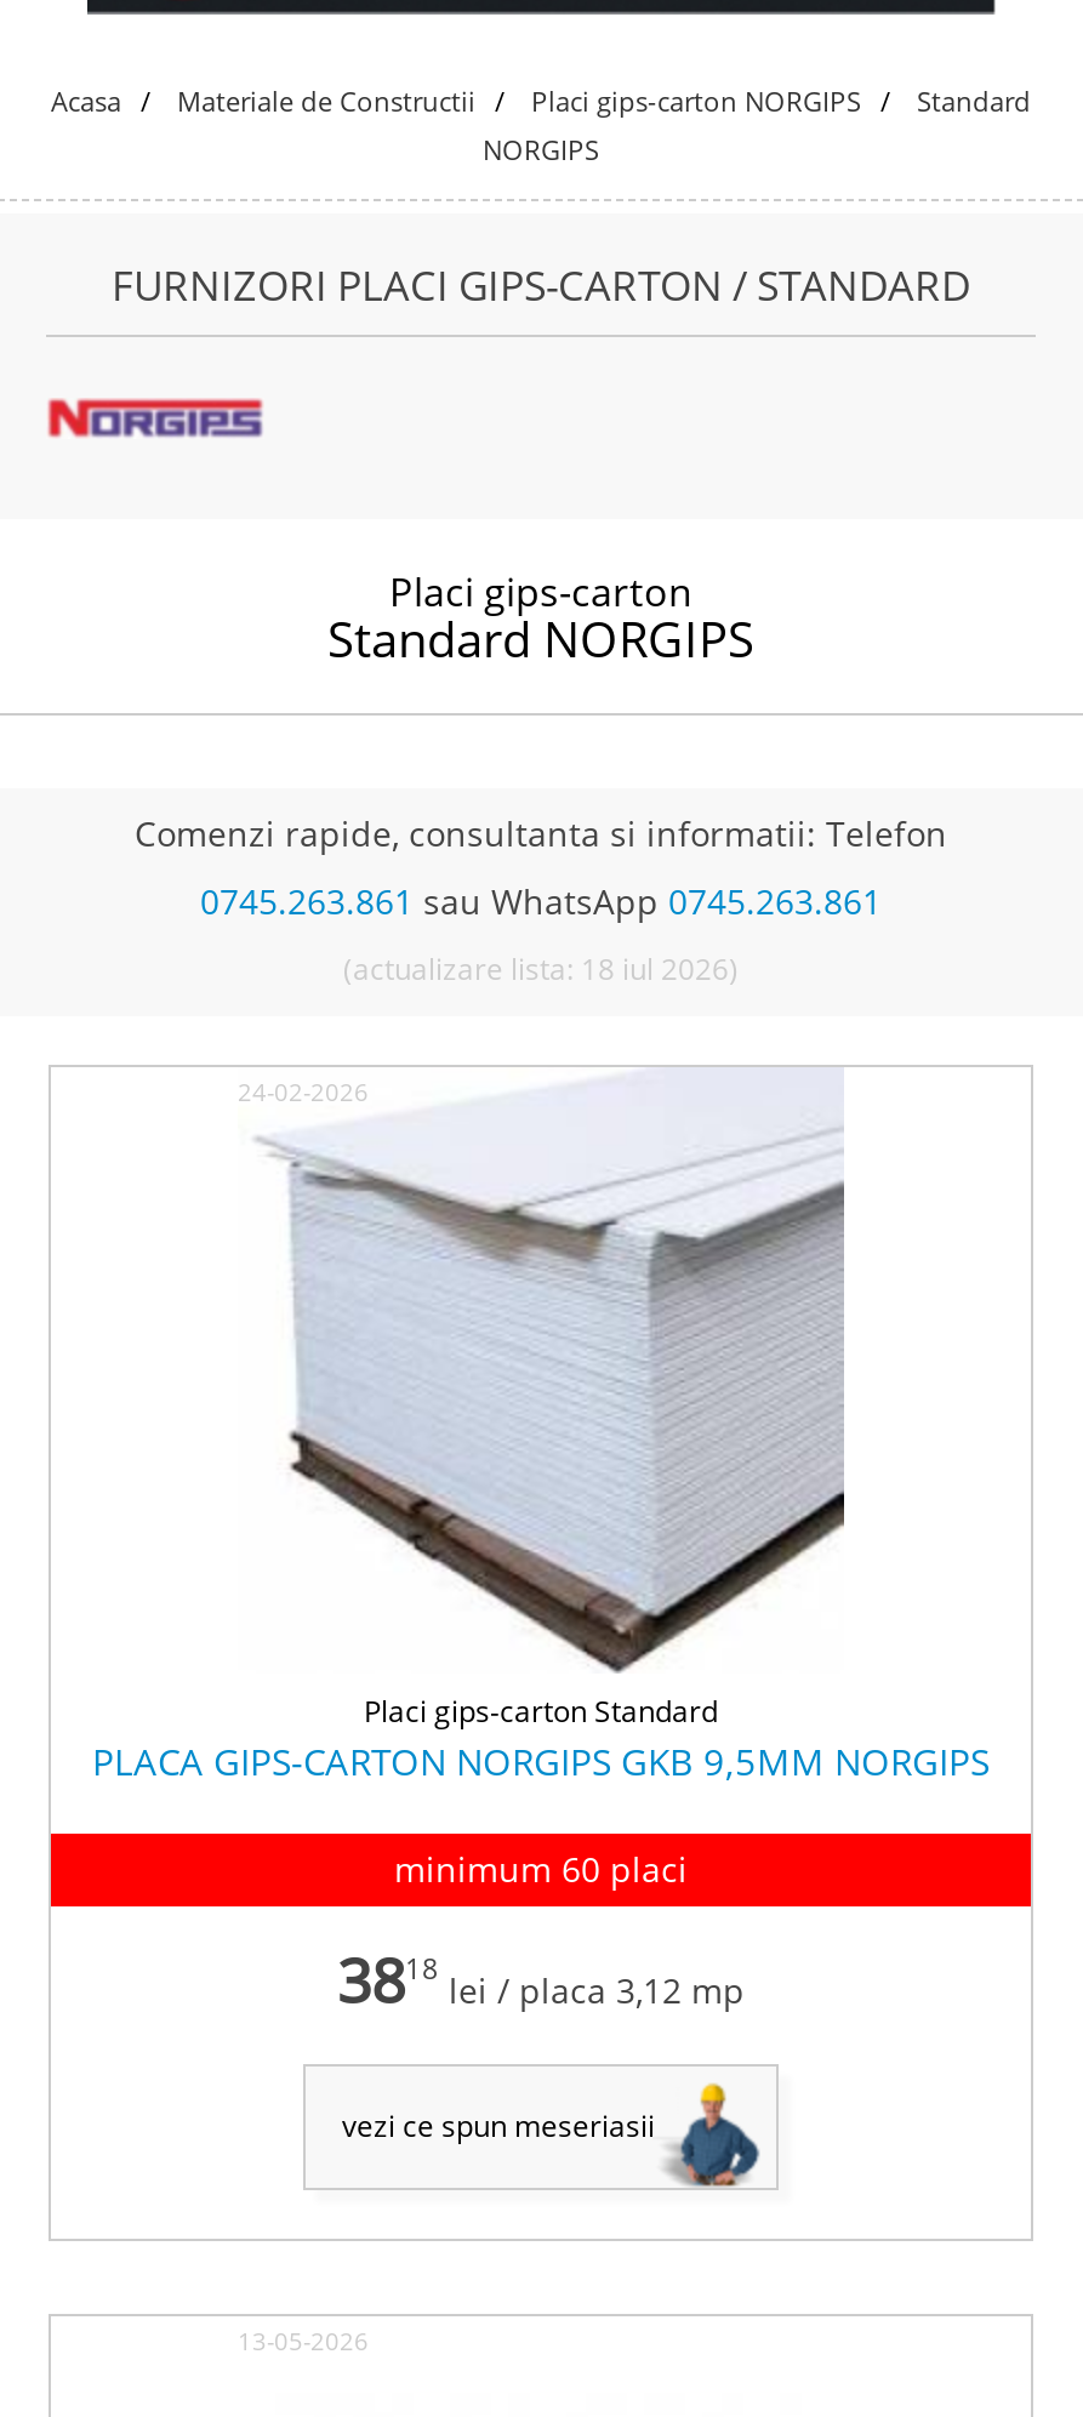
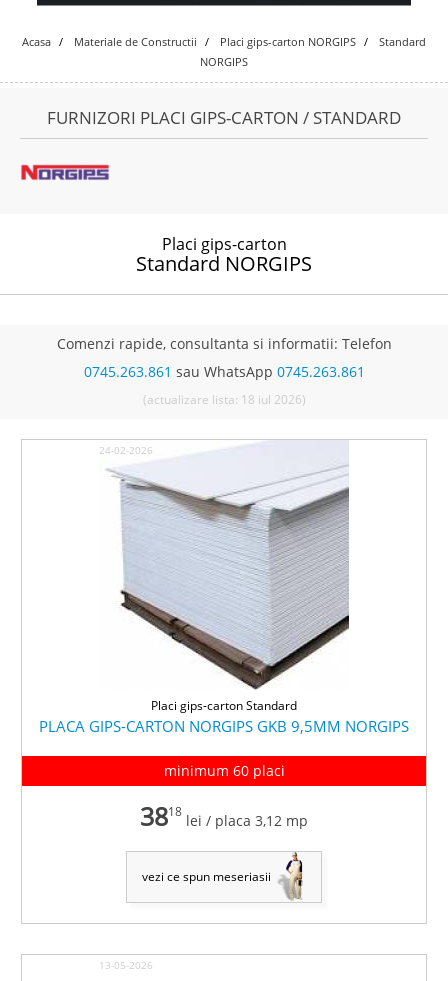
[665,2069,762,2188] [image] -> [276,852,314,901] [image]

